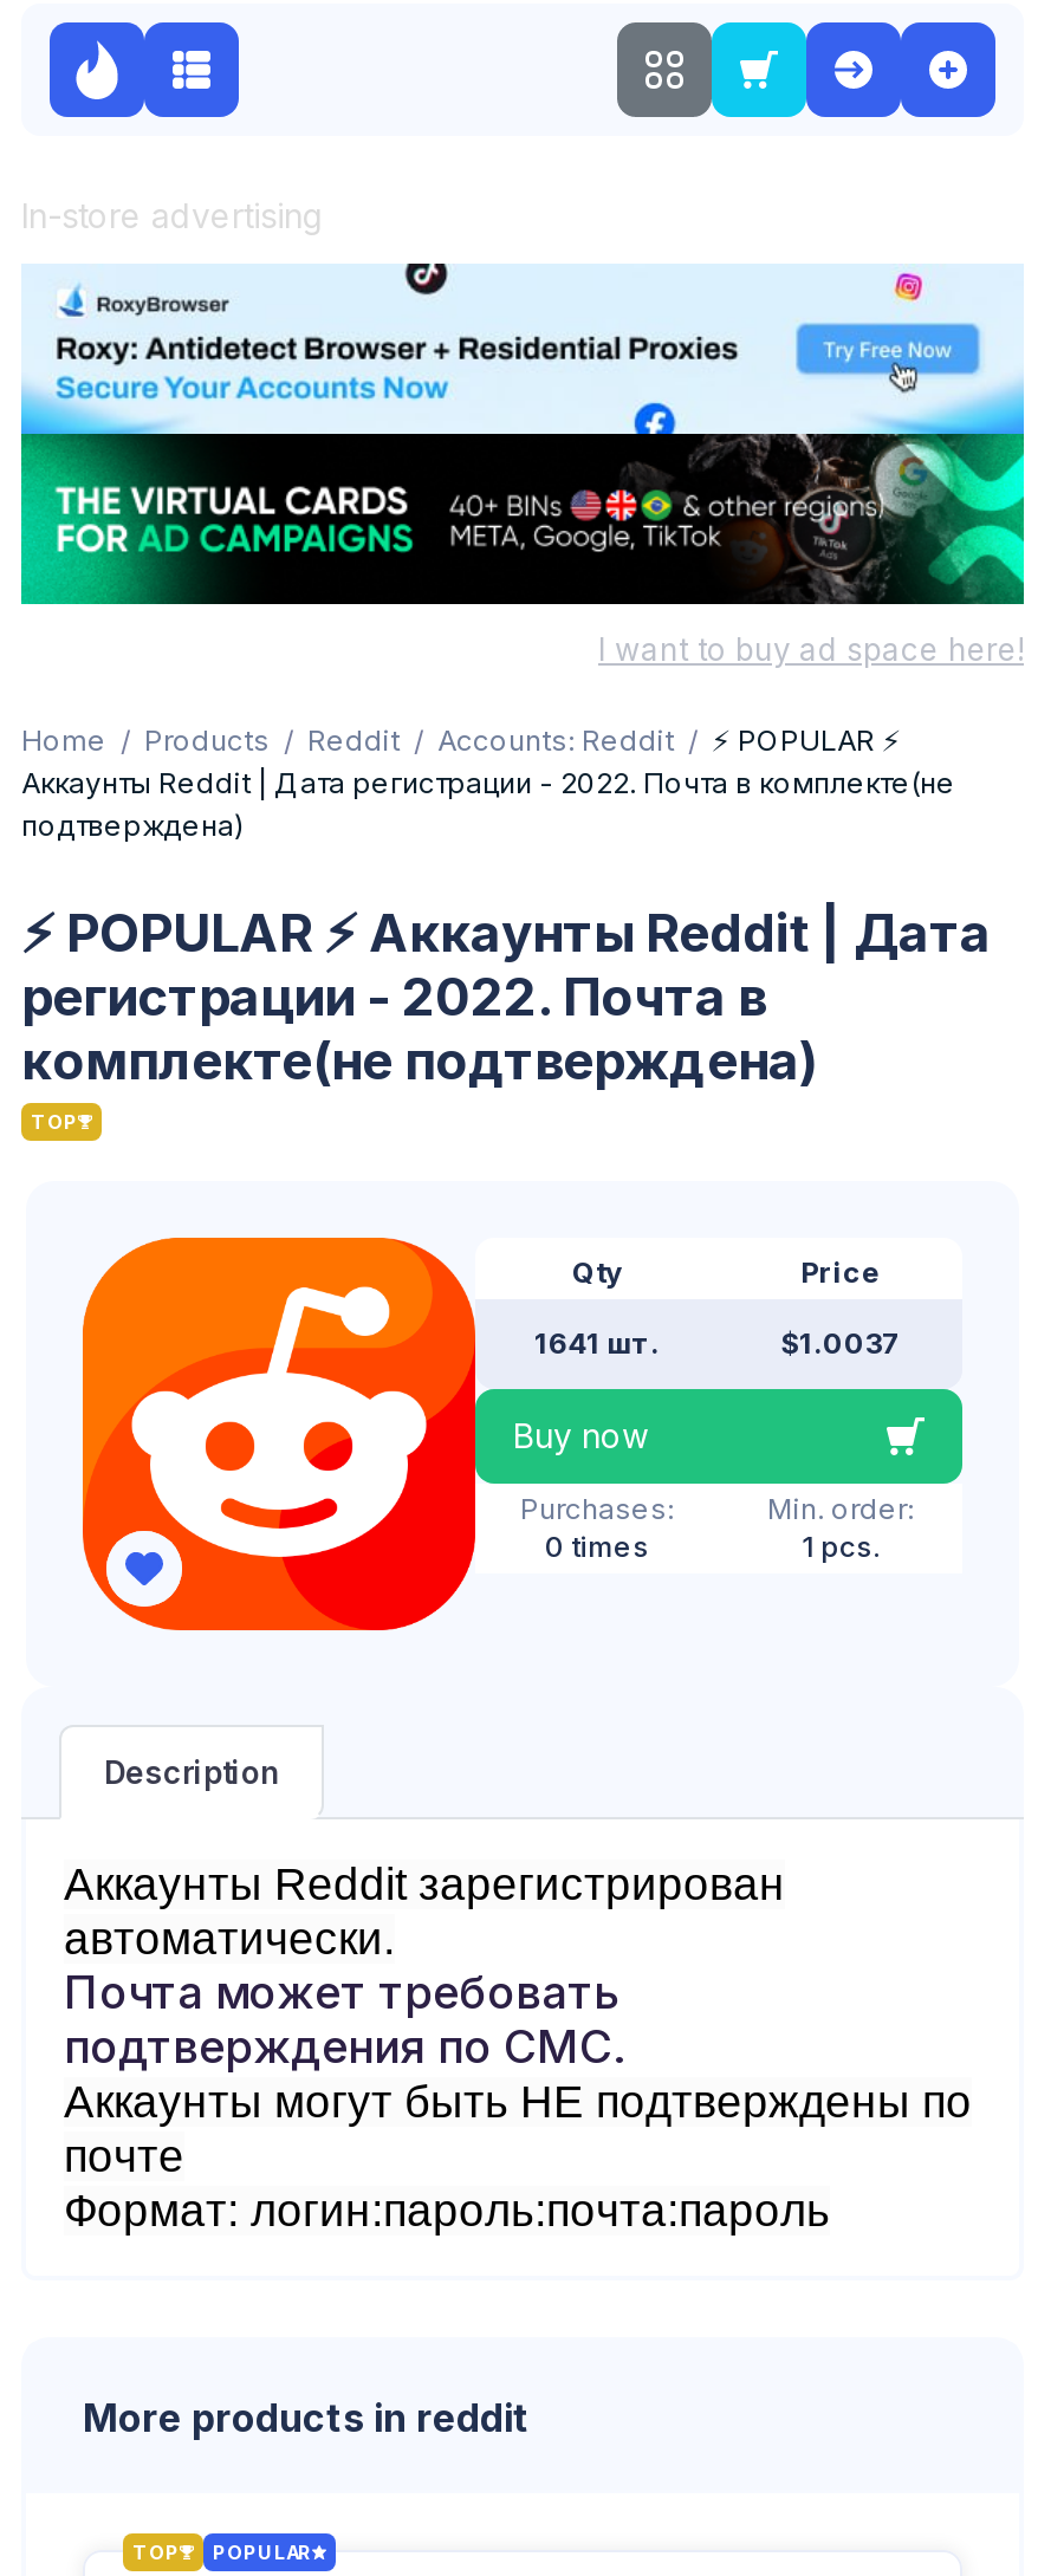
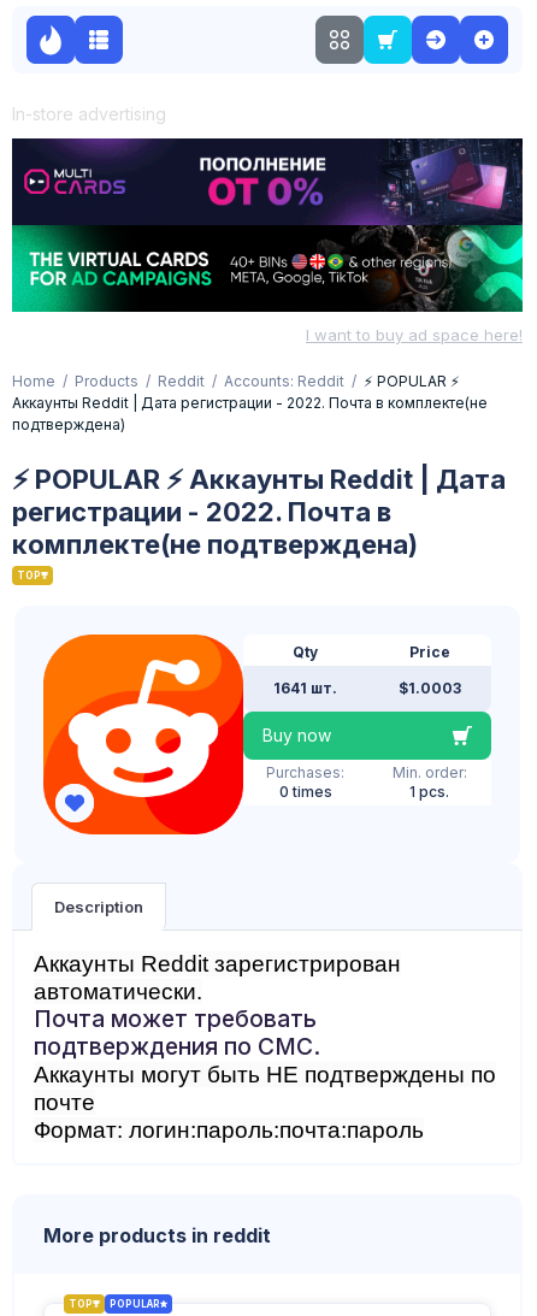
[19,261,1026,436] [image] -> [11,137,524,226] [image]
[780,1326,901,1361] $1.0037 -> [398,679,461,697] $1.0003

